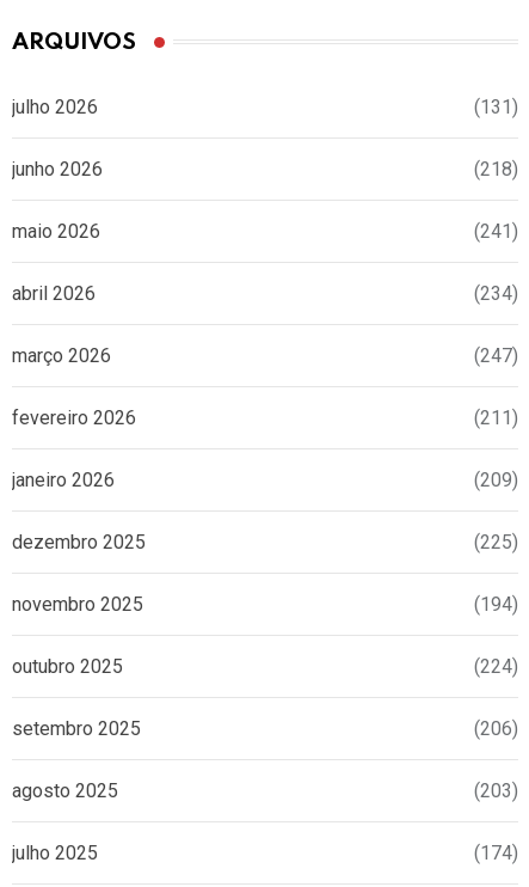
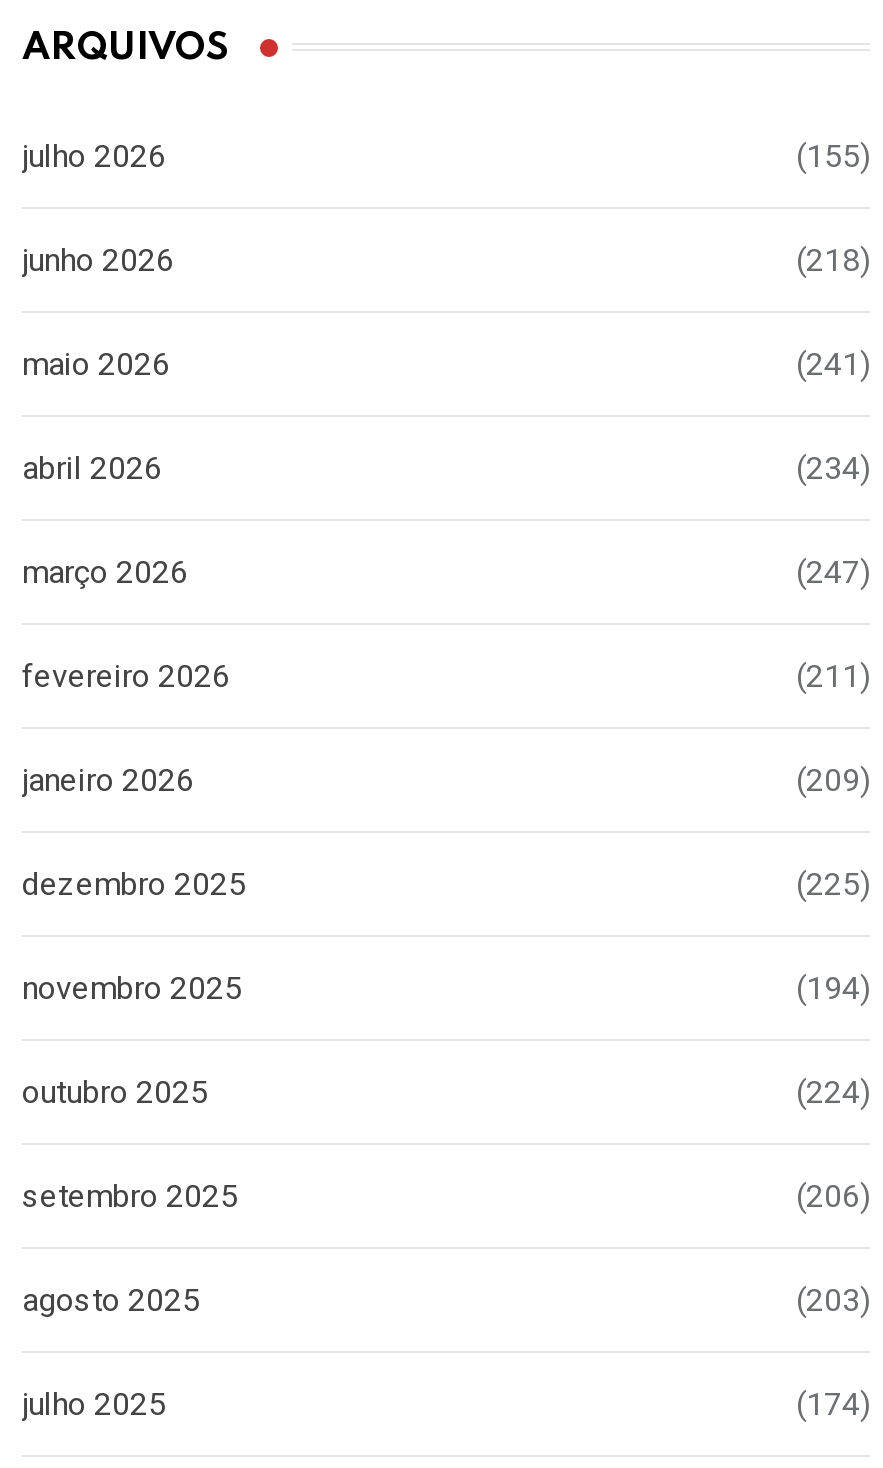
[469,95,518,118] (131) -> [788,137,870,175] (155)

